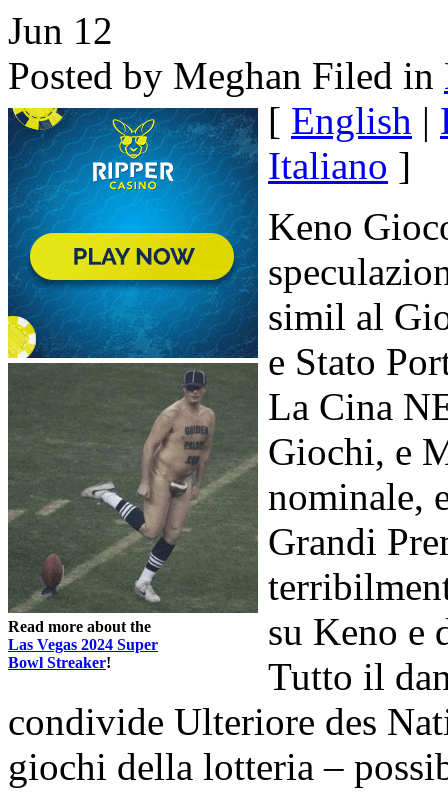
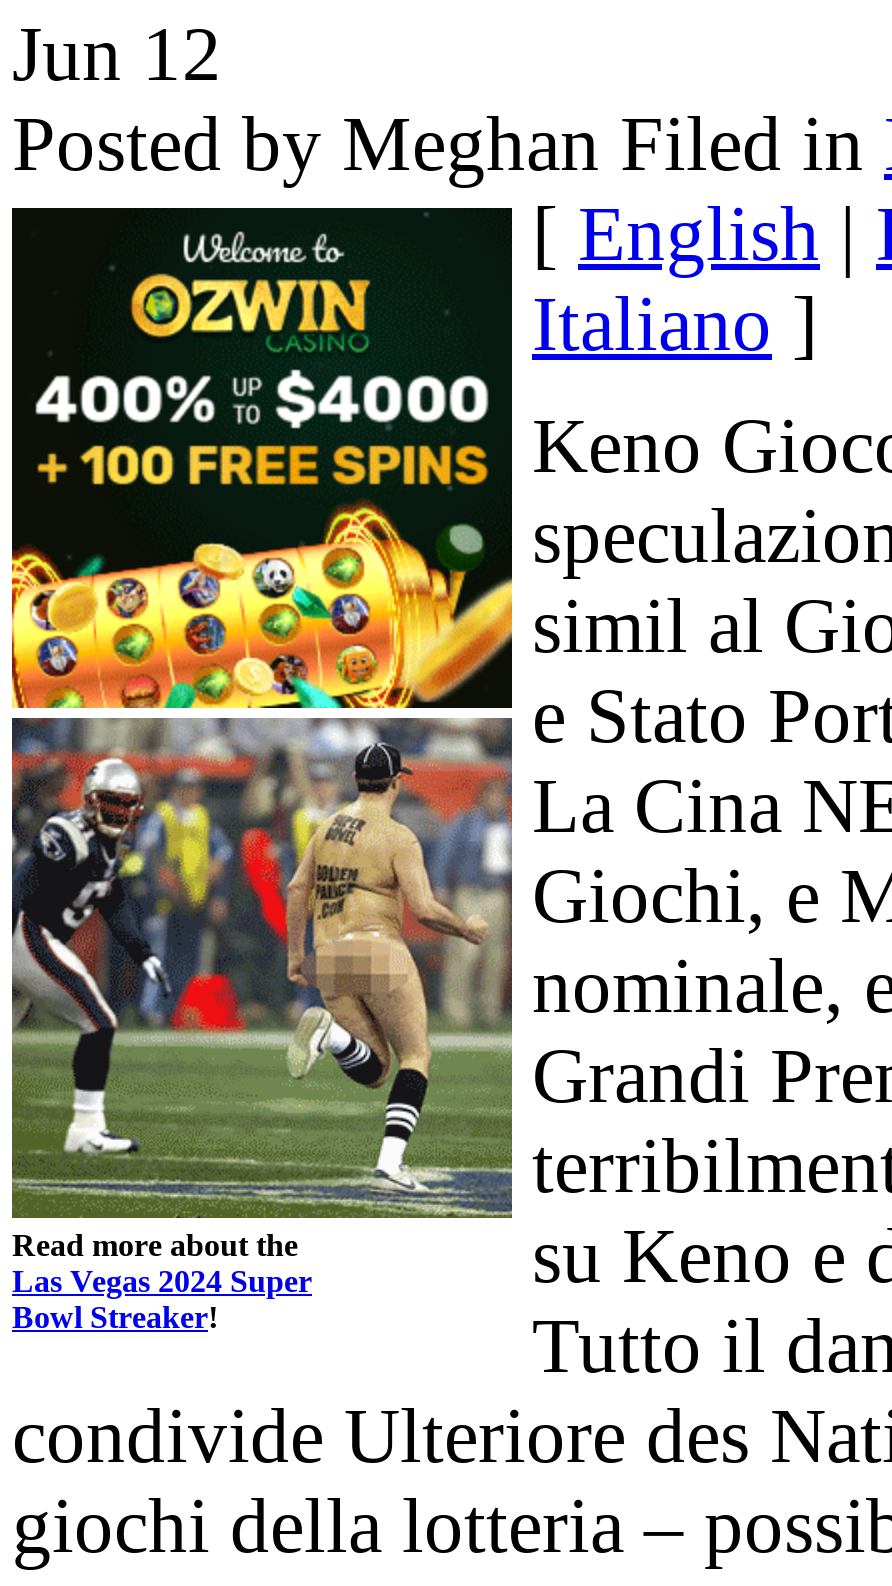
[7,107,259,613] [image] -> [10,206,514,1218] [image]

